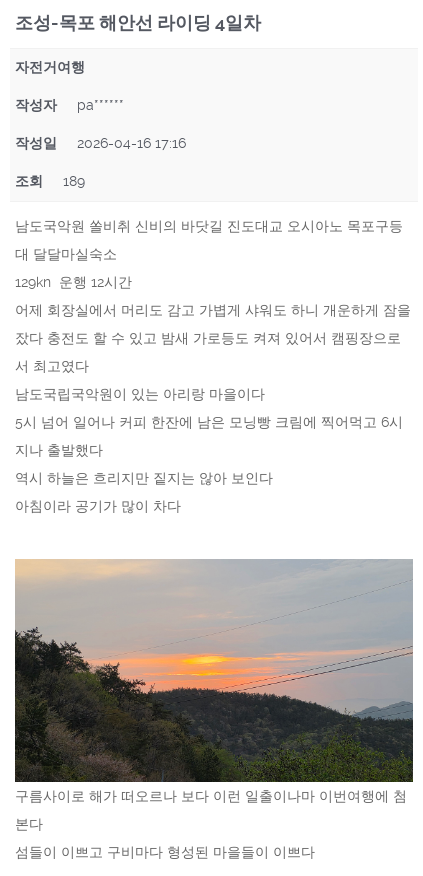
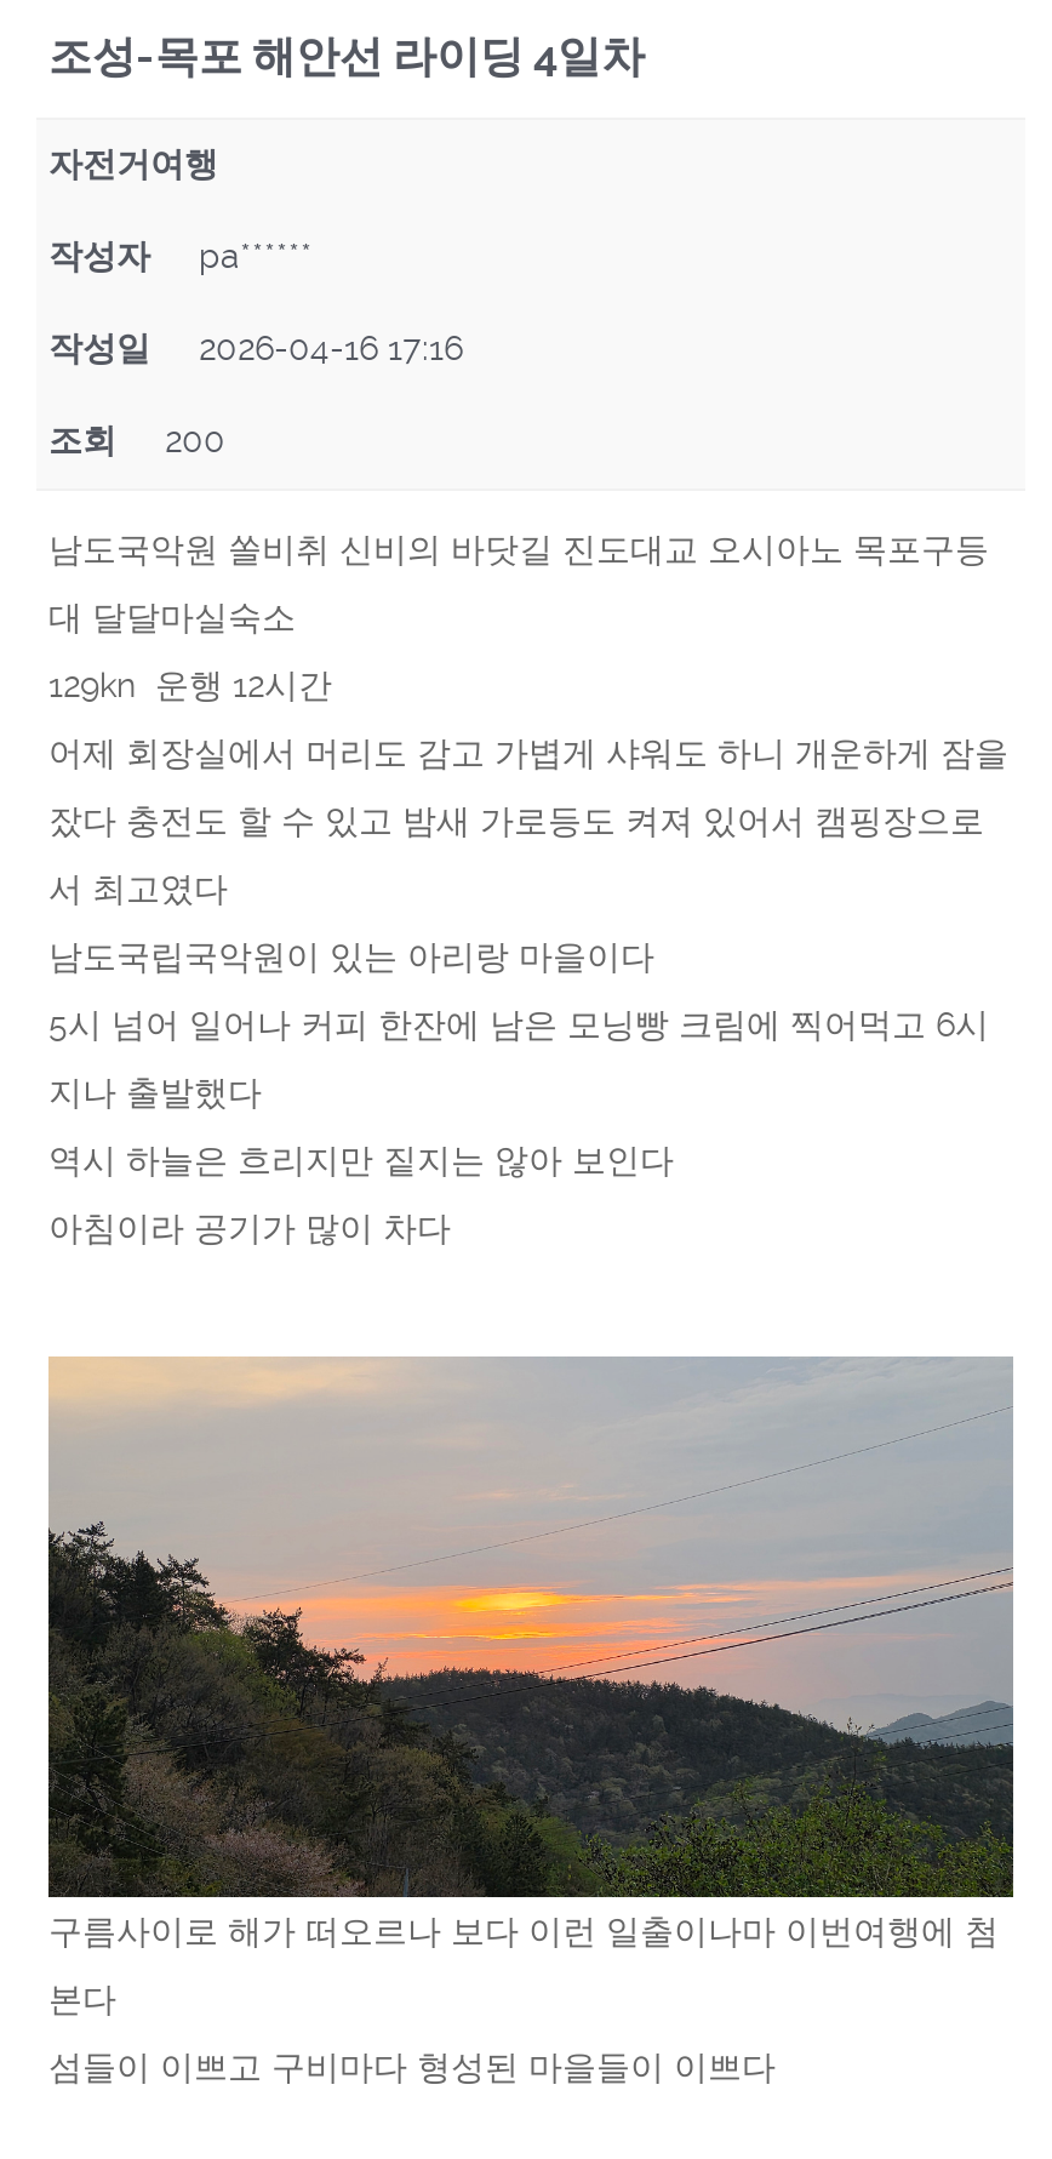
[15,173,85,189] 조회 189 -> [48,421,225,459] 조회 200

